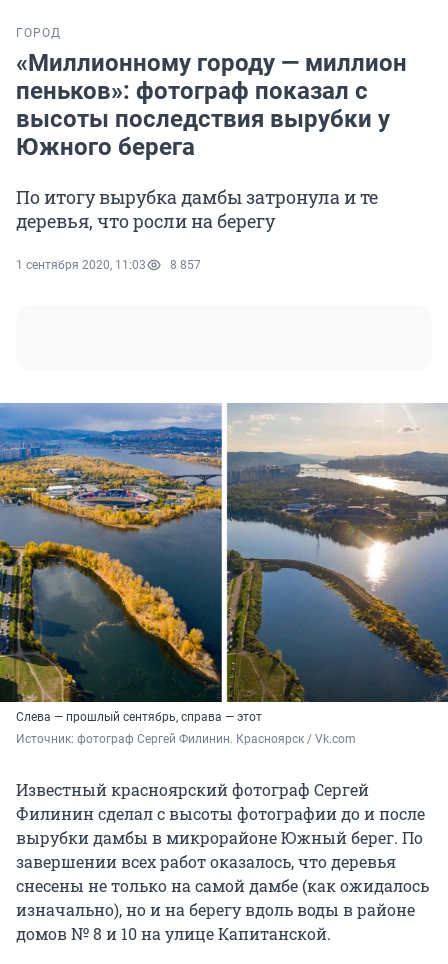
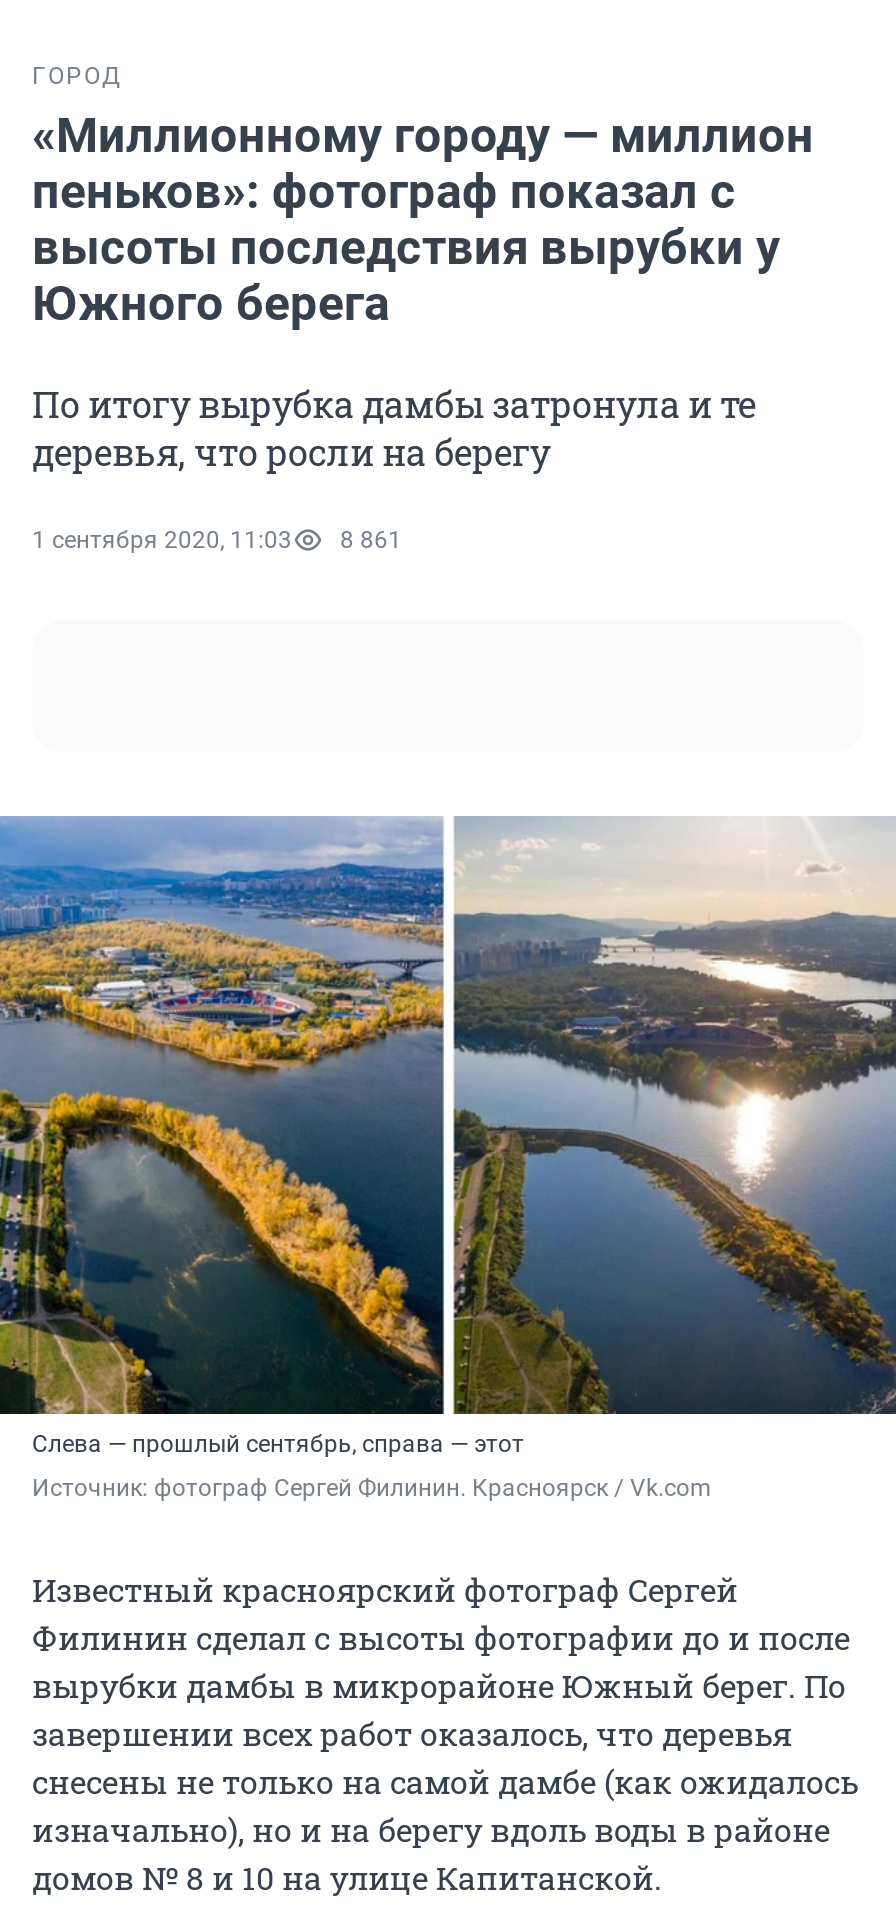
[16,258,201,272] 1 сентября 2020, 11:03 8 857 -> [32,526,402,554] 1 сентября 2020, 11:03 8 861

